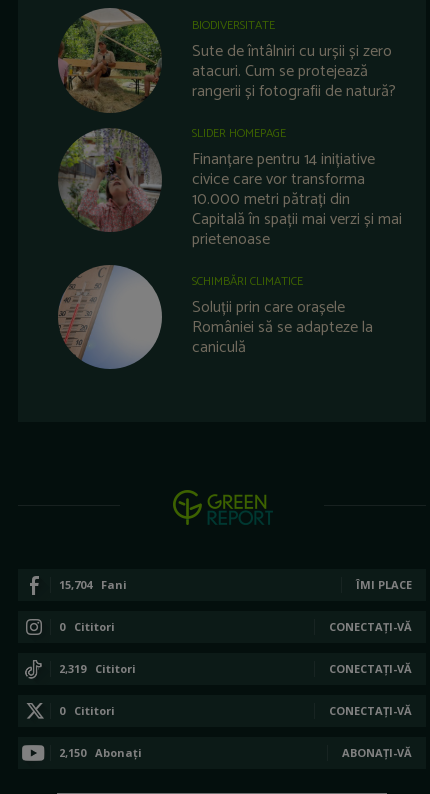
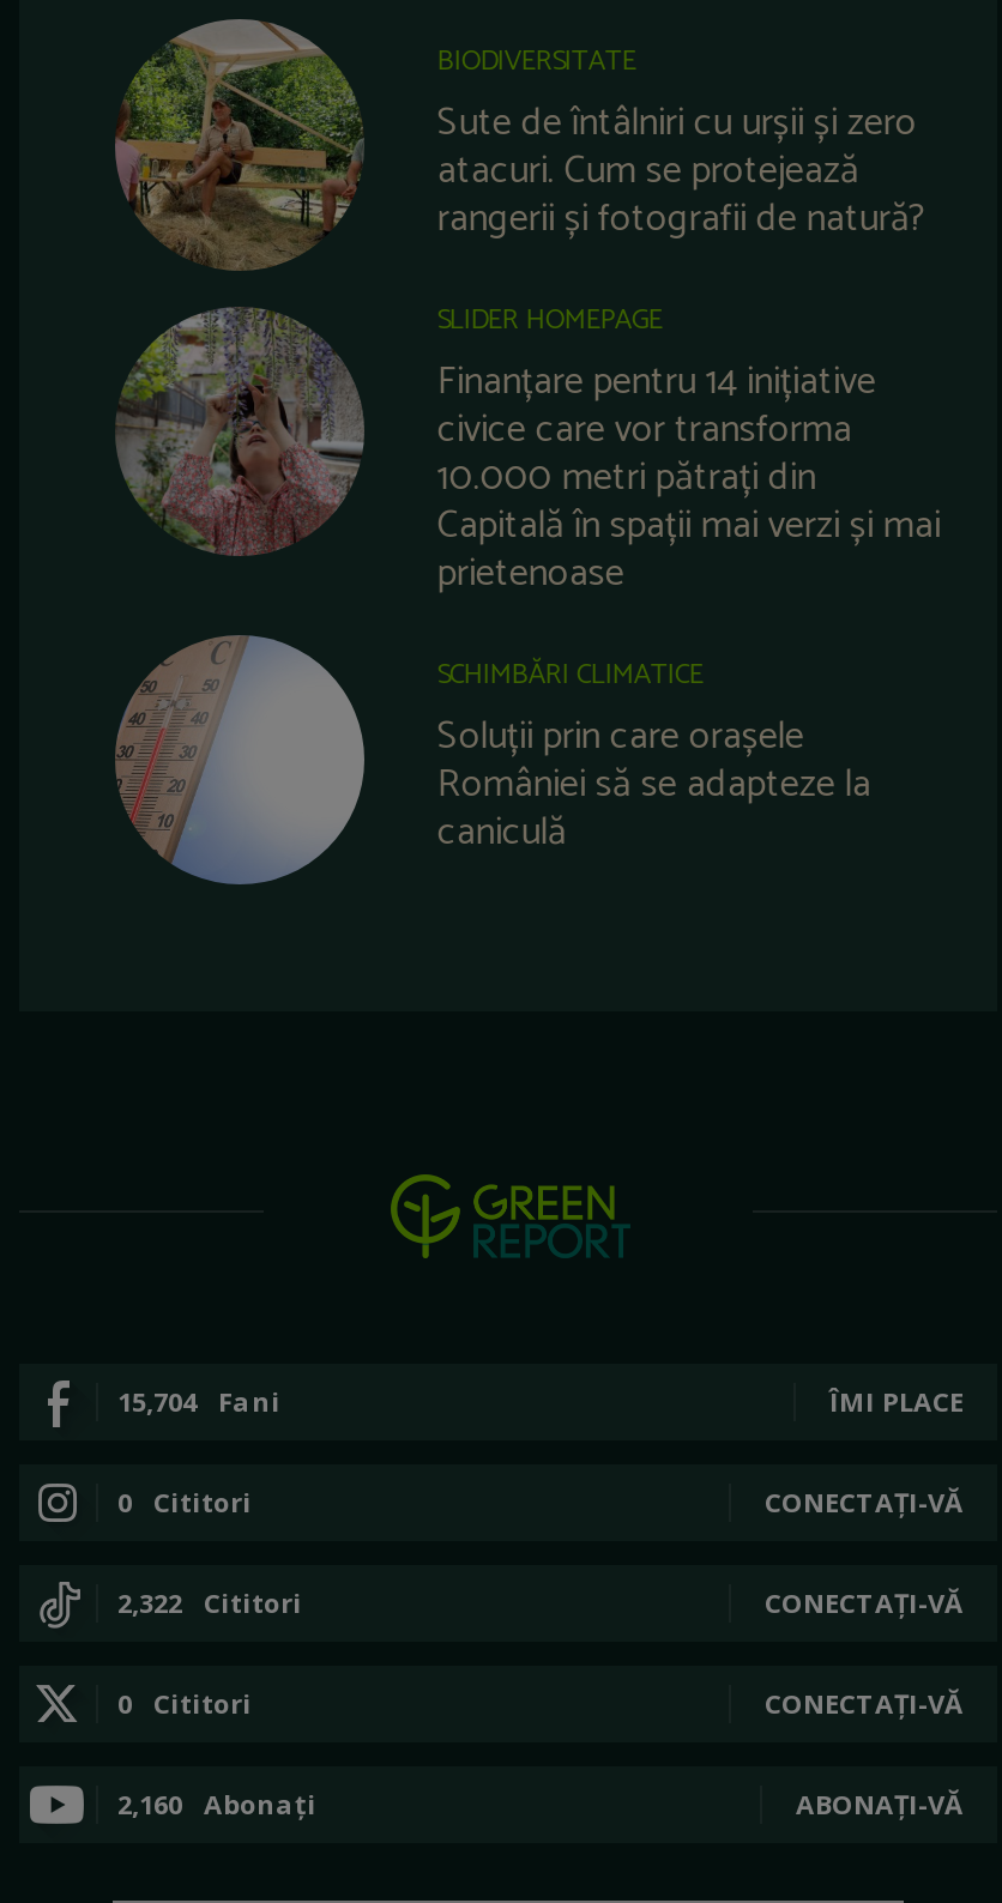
[59,661,136,676] 2,319 Cititori -> [117,1585,302,1621] 2,322 Cititori
[59,745,142,760] 2,150 Abonați -> [117,1786,316,1822] 2,160 Abonați

